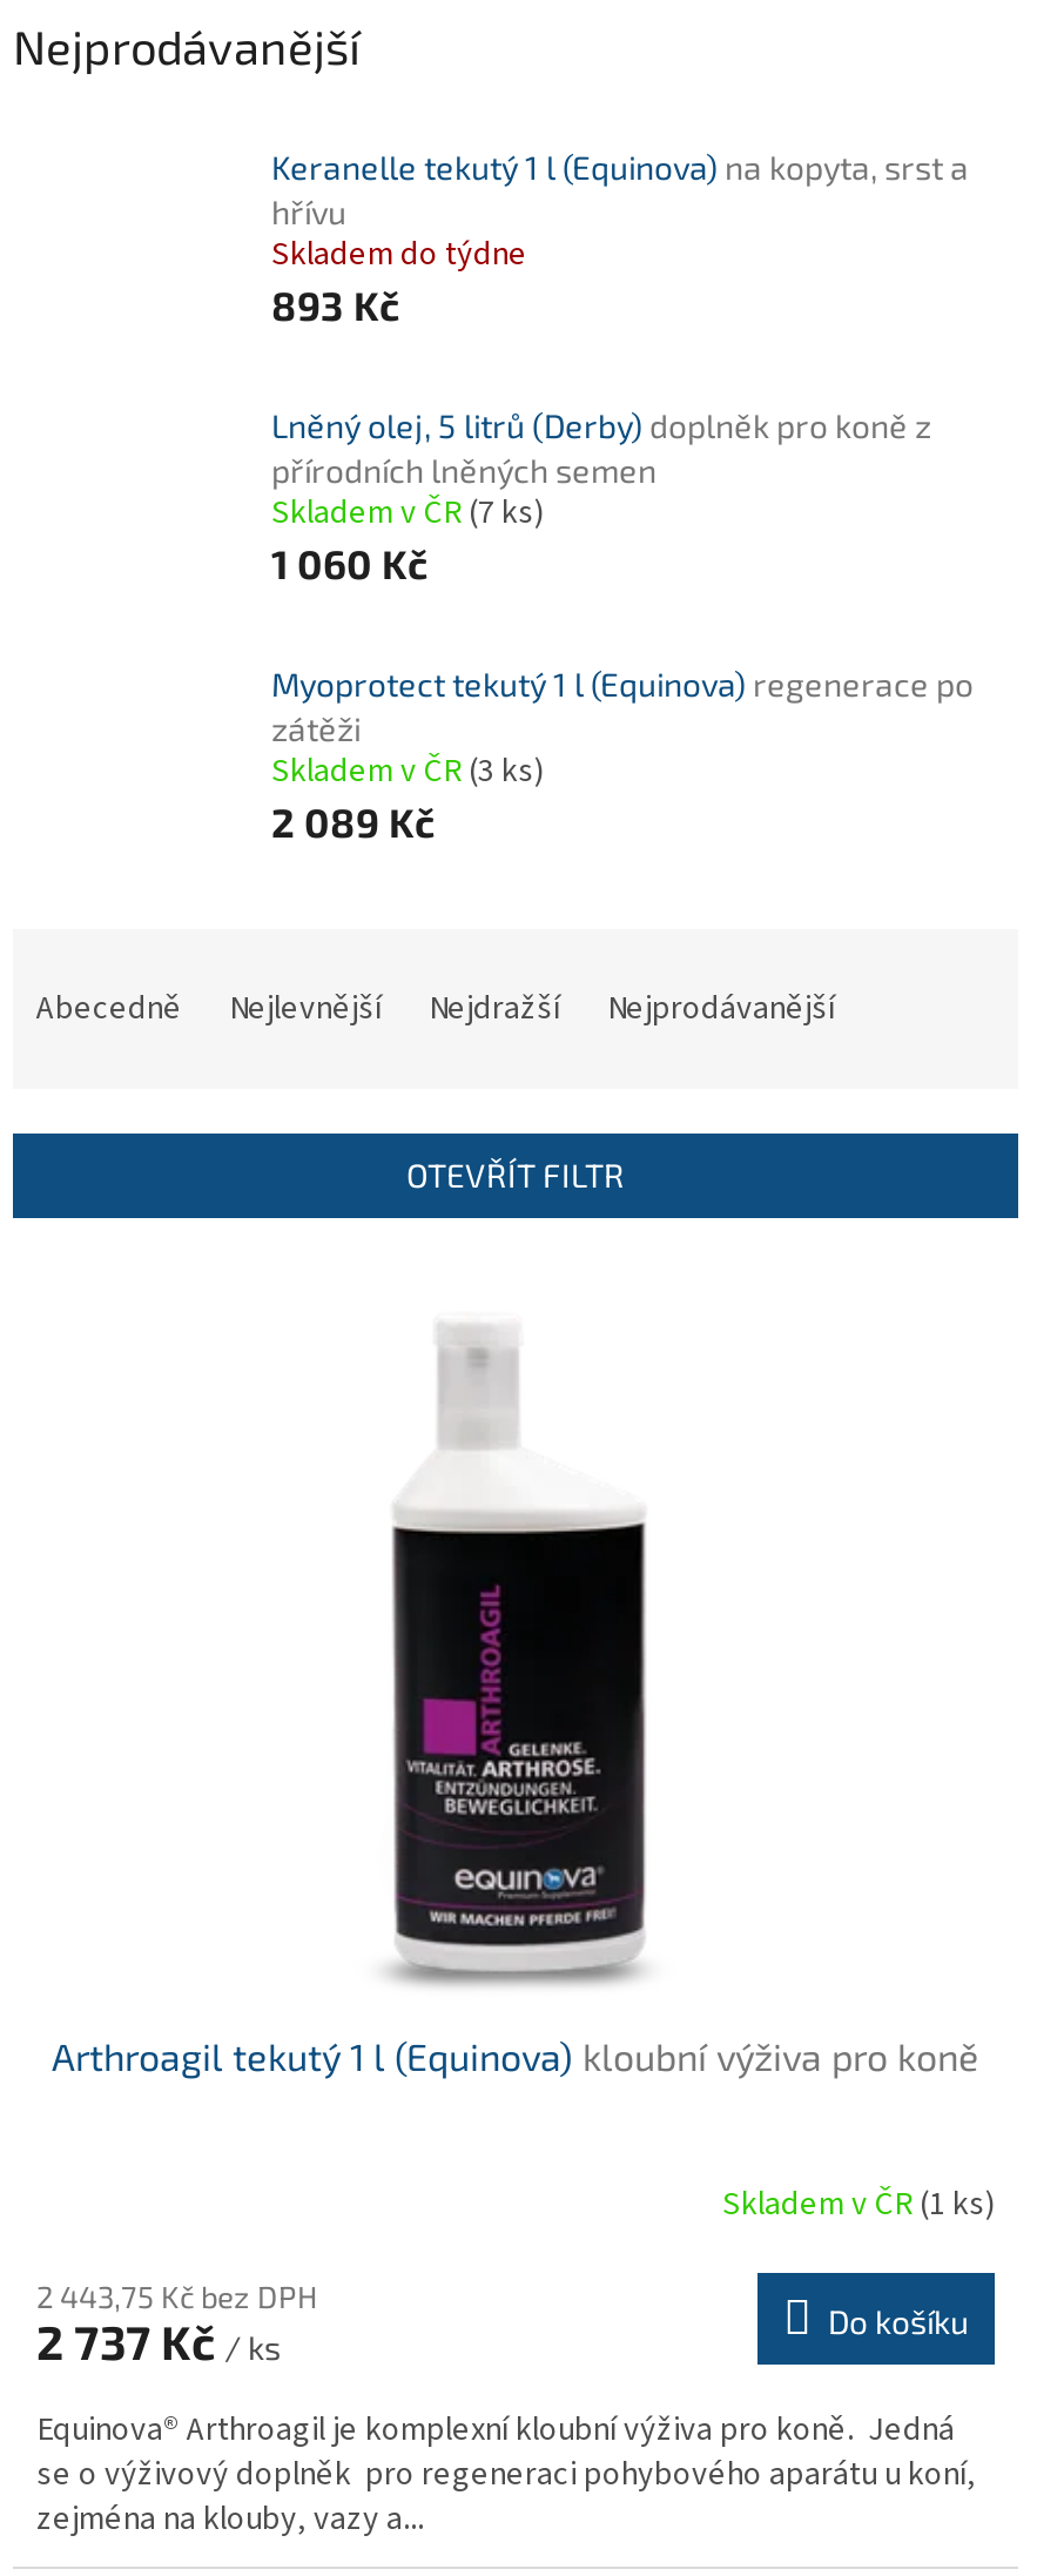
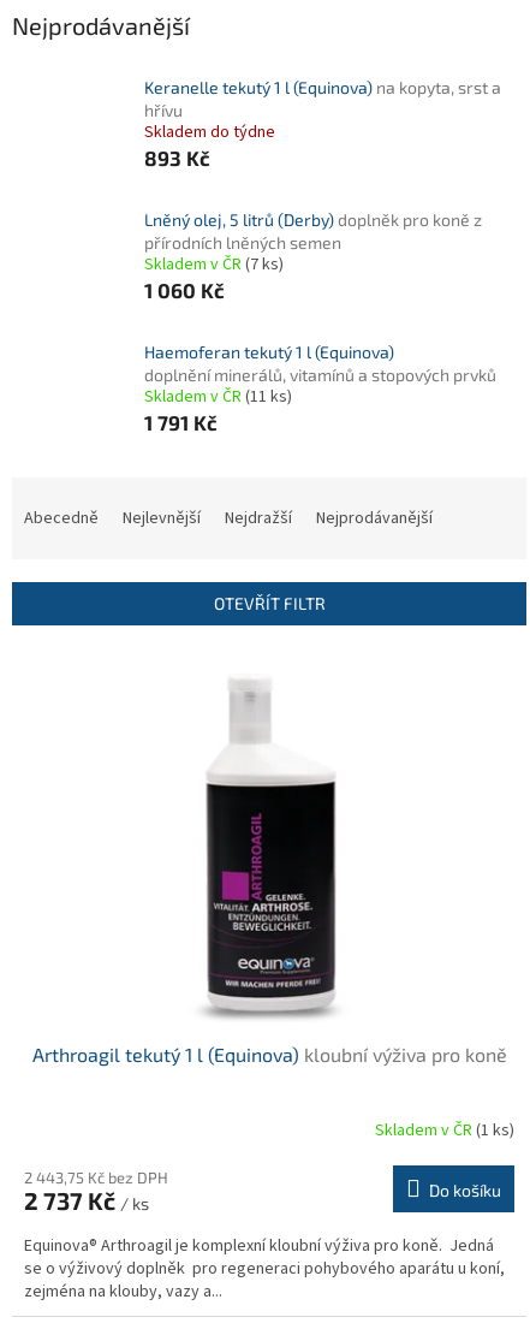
[271,665,974,846] Myoprotect tekutý 1 l (Equinova) regenerace po | zátěži | Skladem v ČR (3 ks) | 2 089 Kč -> [144,342,496,435] Haemoferan tekutý 1 l (Equinova) | doplnění minerálů, vitamínů a stopových prvků | Skladem v ČR (11 ks) | 1 791 Kč

